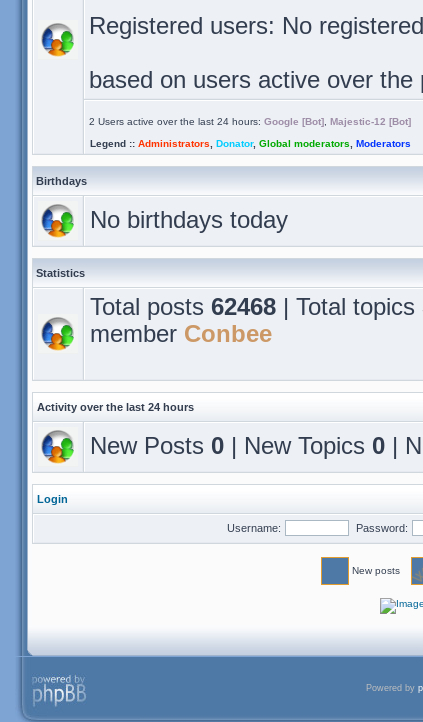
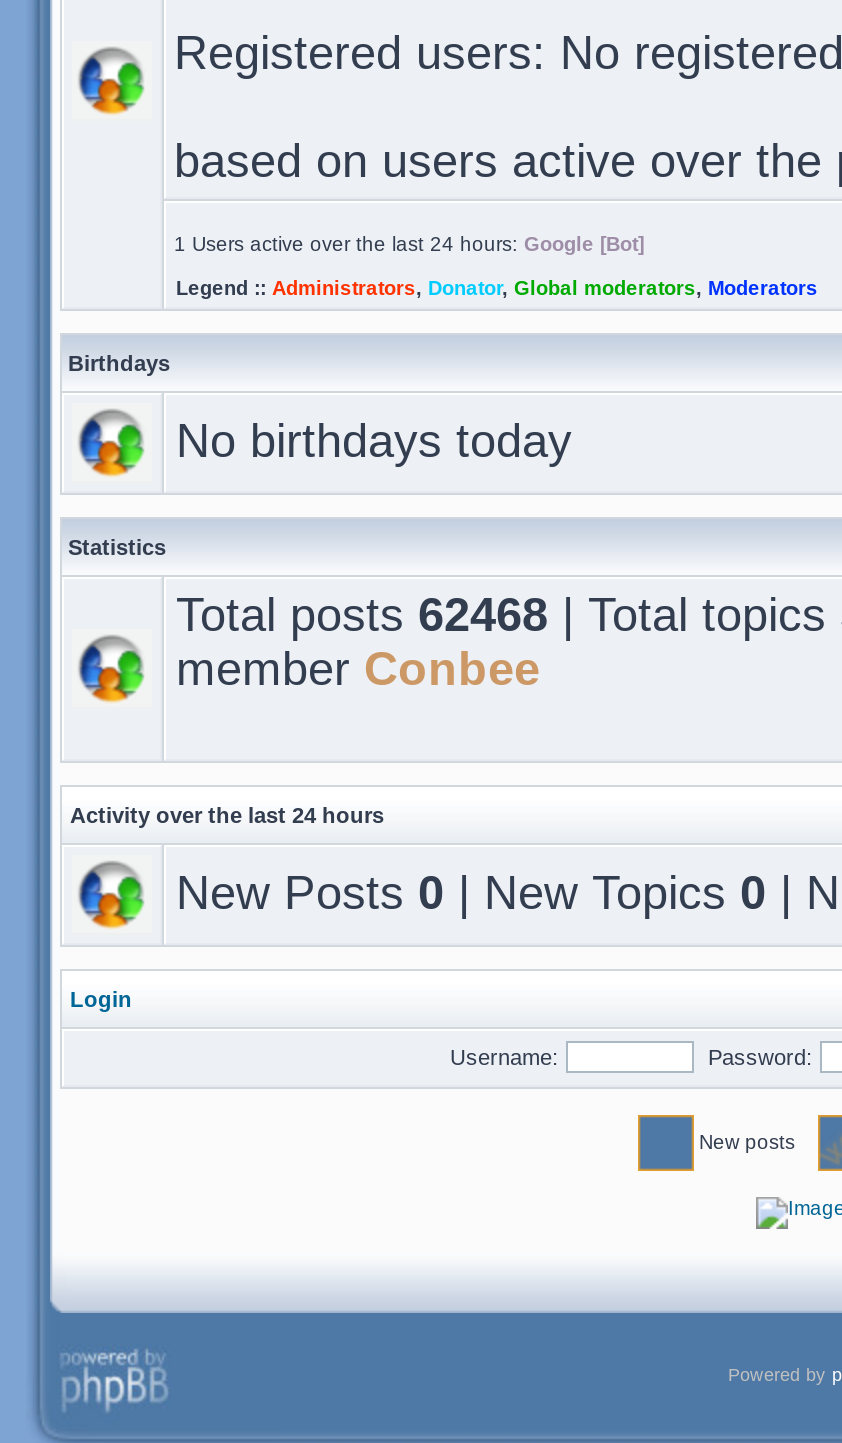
[89,116,411,127] 2 Users active over the last 24 hours: Google [Bot], Majestic-12 [Bot] -> [174,233,644,255] 1 Users active over the last 24 hours: Google [Bot]

